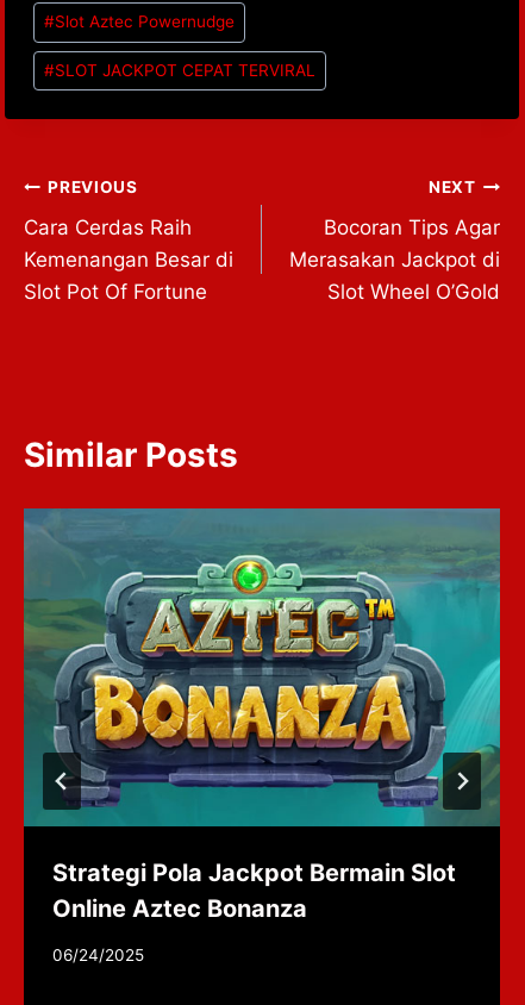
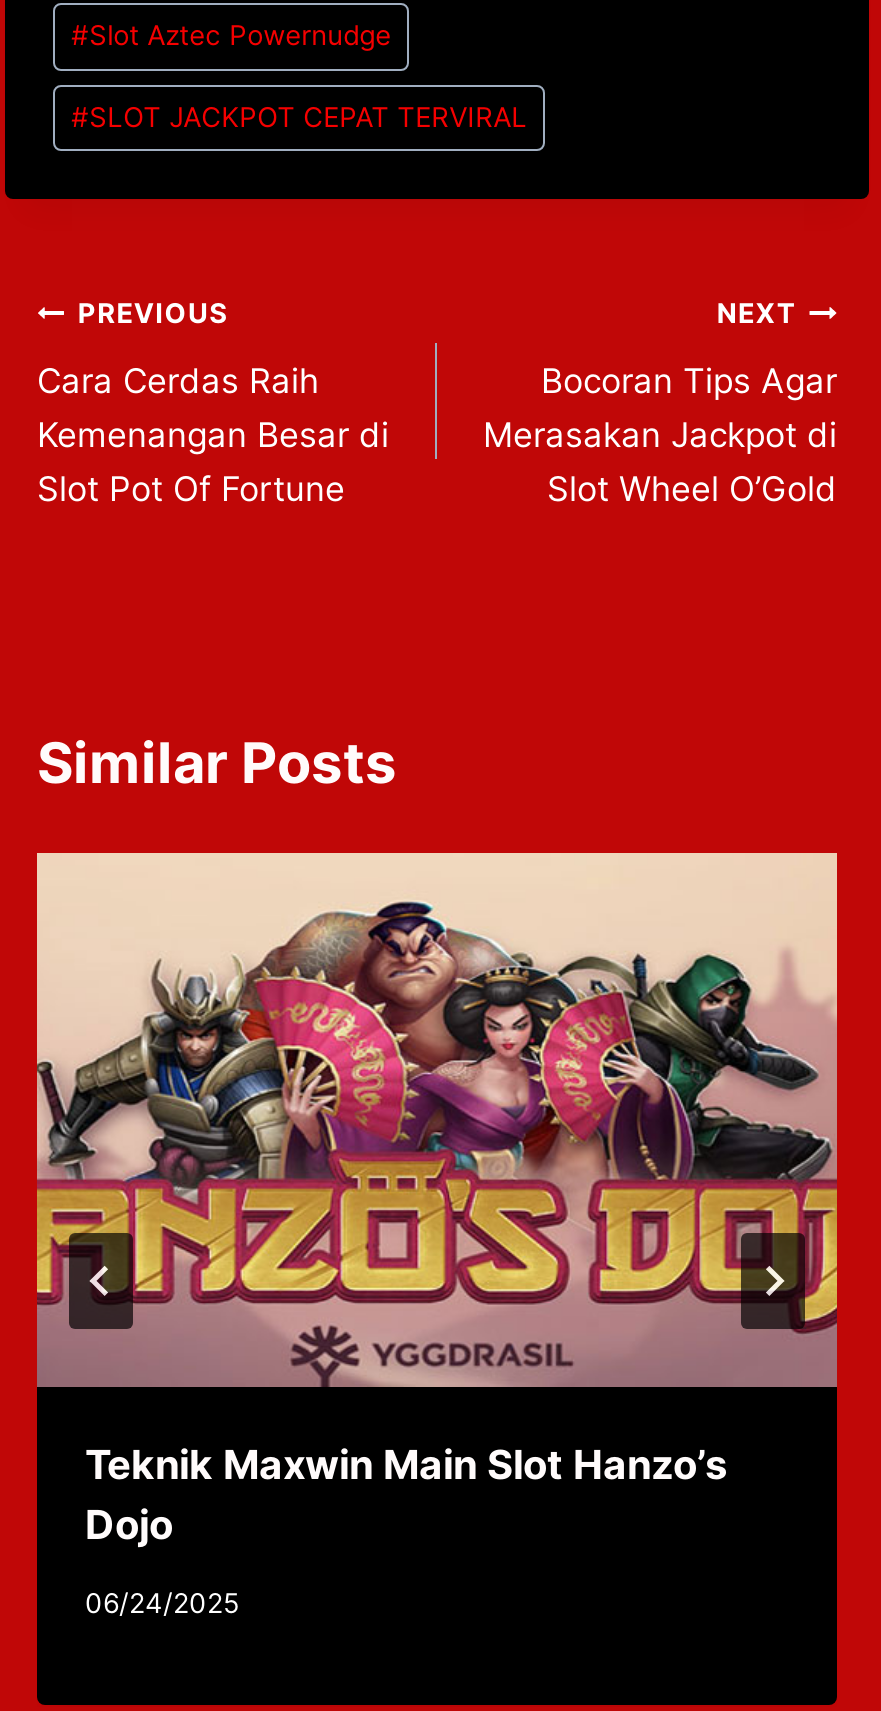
[23,507,501,923] [image] | Strategi Pola Jackpot Bermain Slot | Online Aztec Bonanza -> [35,851,839,1549] [image] | Teknik Maxwin Main Slot Hanzo’s | Dojo

